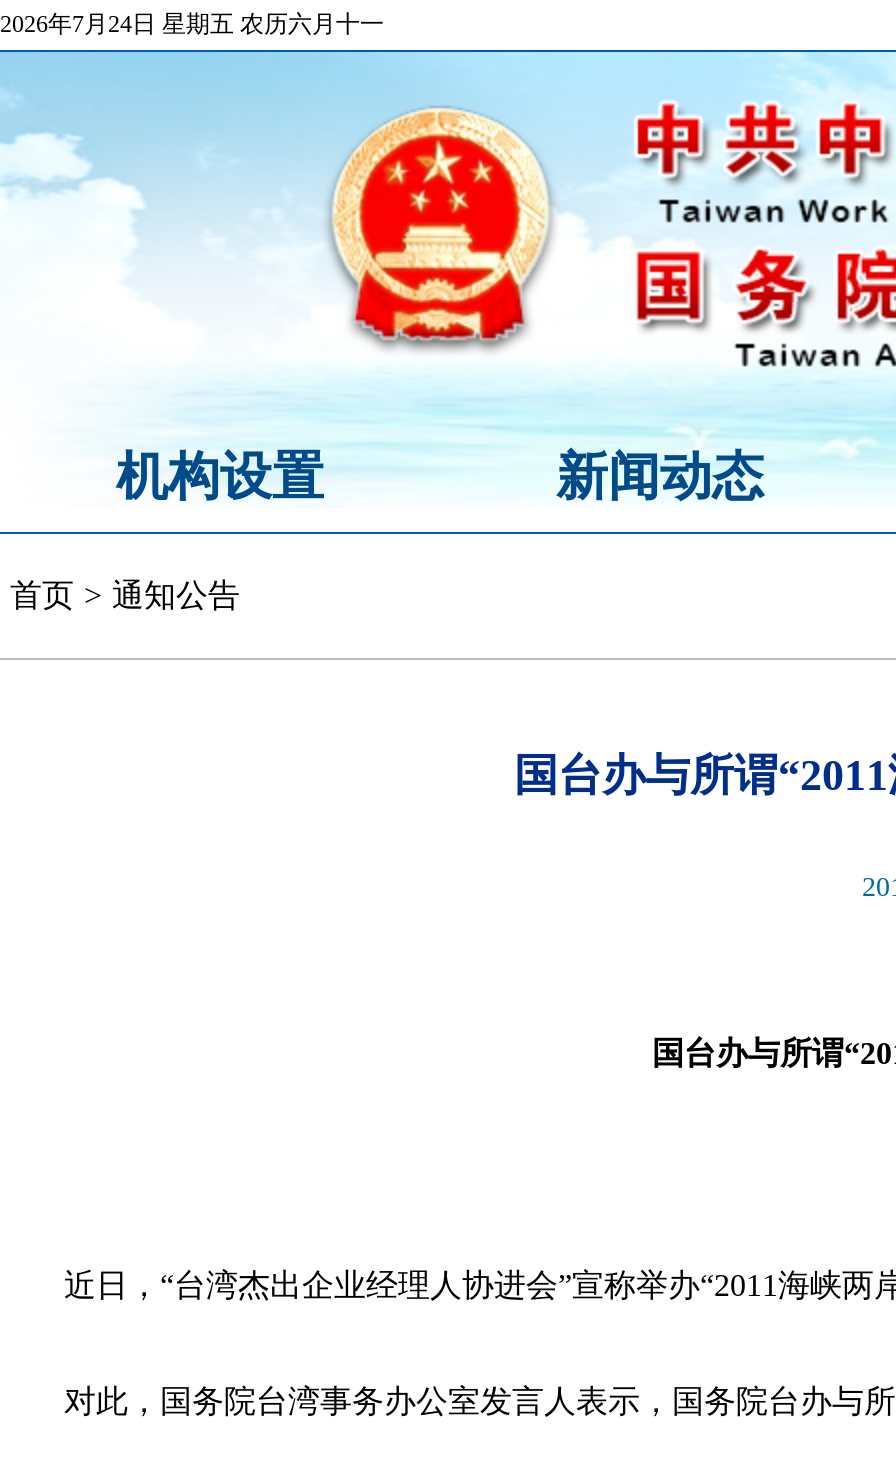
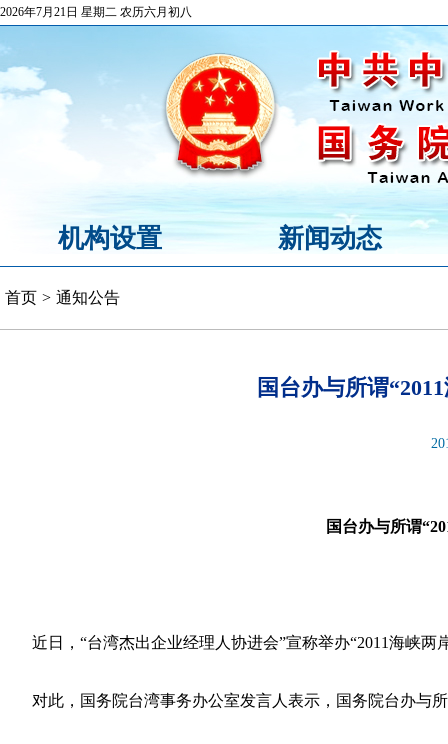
[0,10,384,38] 2026年7月24日 星期五 农历六月十一 -> [0,5,192,19] 2026年7月21日 星期二 农历六月初八

